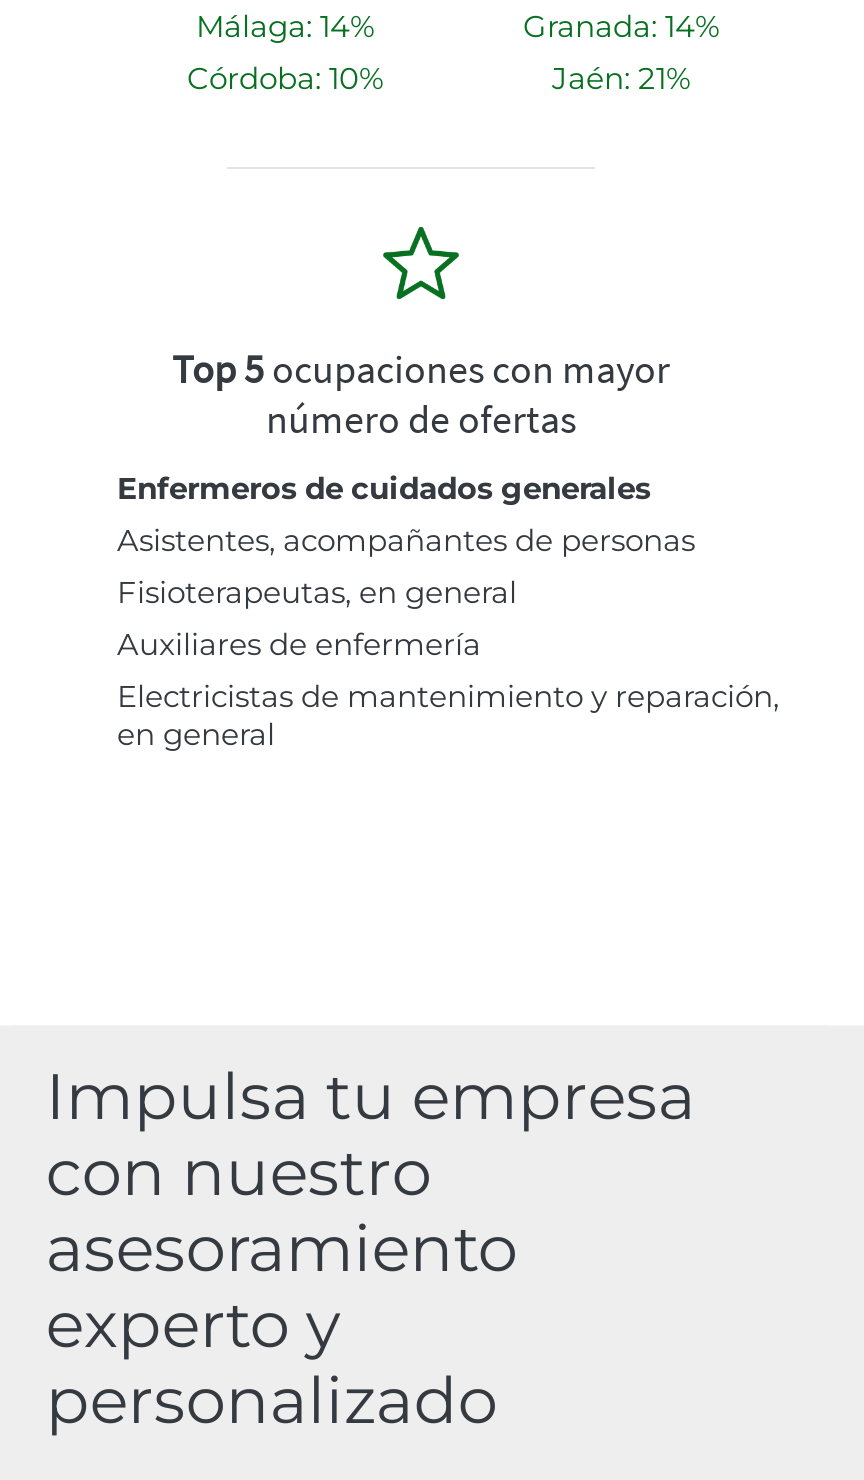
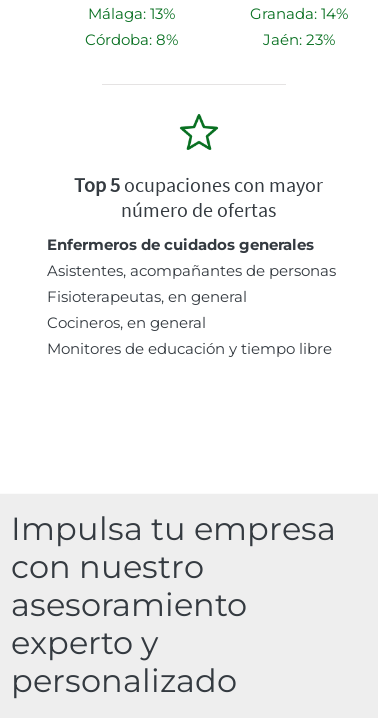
[196,8,374,46] Málaga: 14% -> [87,4,174,23] Málaga: 13%
[187,60,383,98] Córdoba: 10% -> [84,30,177,49] Córdoba: 8%
[552,60,690,98] Jaén: 21% -> [263,30,335,49] Jaén: 23%
[117,626,779,754] Auxiliares de enfermería | Electricistas de mantenimiento y reparación, | en general -> [47,313,332,358] Cocineros, en general | Monitores de educación y tiempo libre

